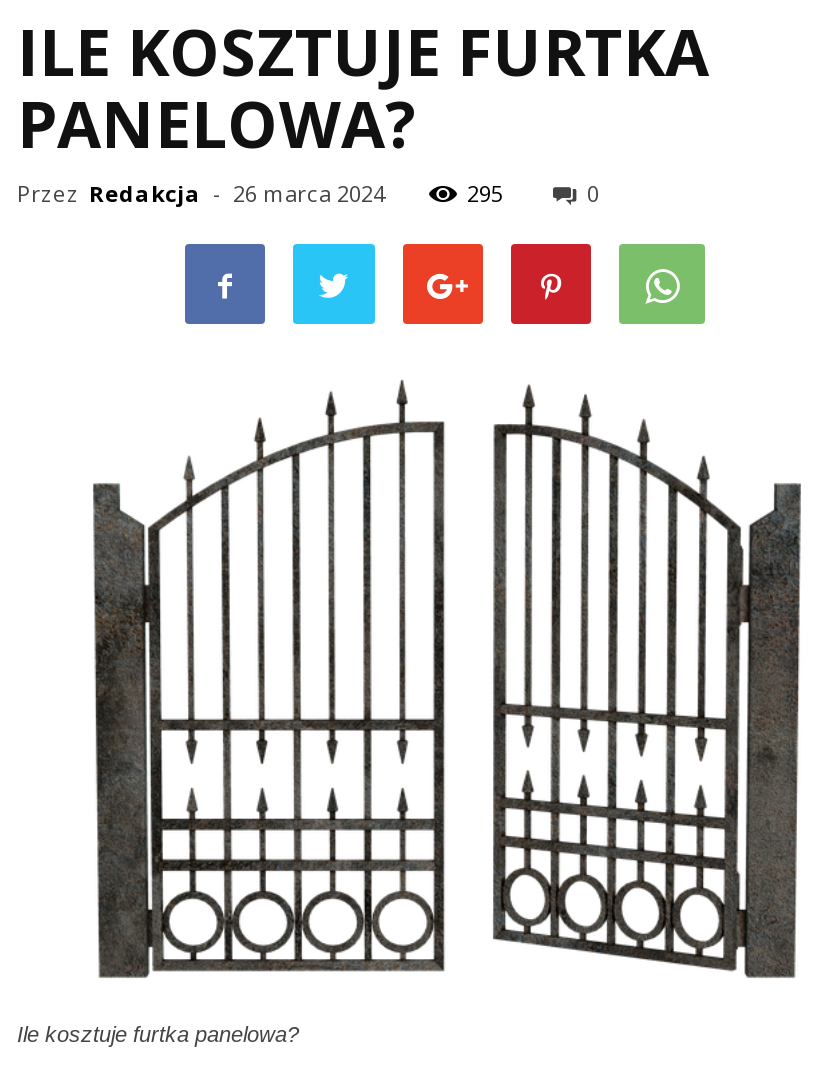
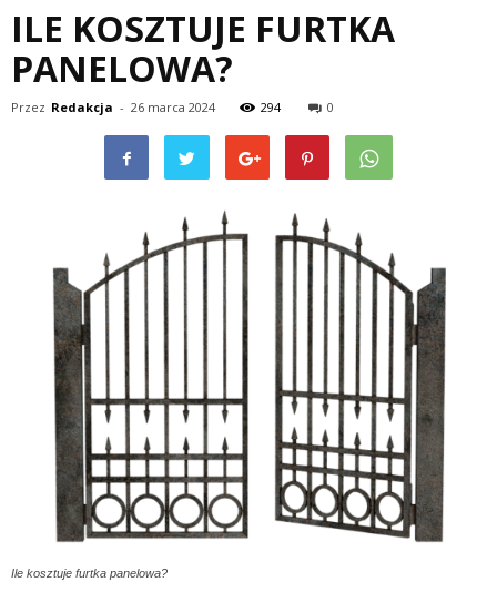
[467,178,503,208] 295 -> [261,99,281,115] 294

